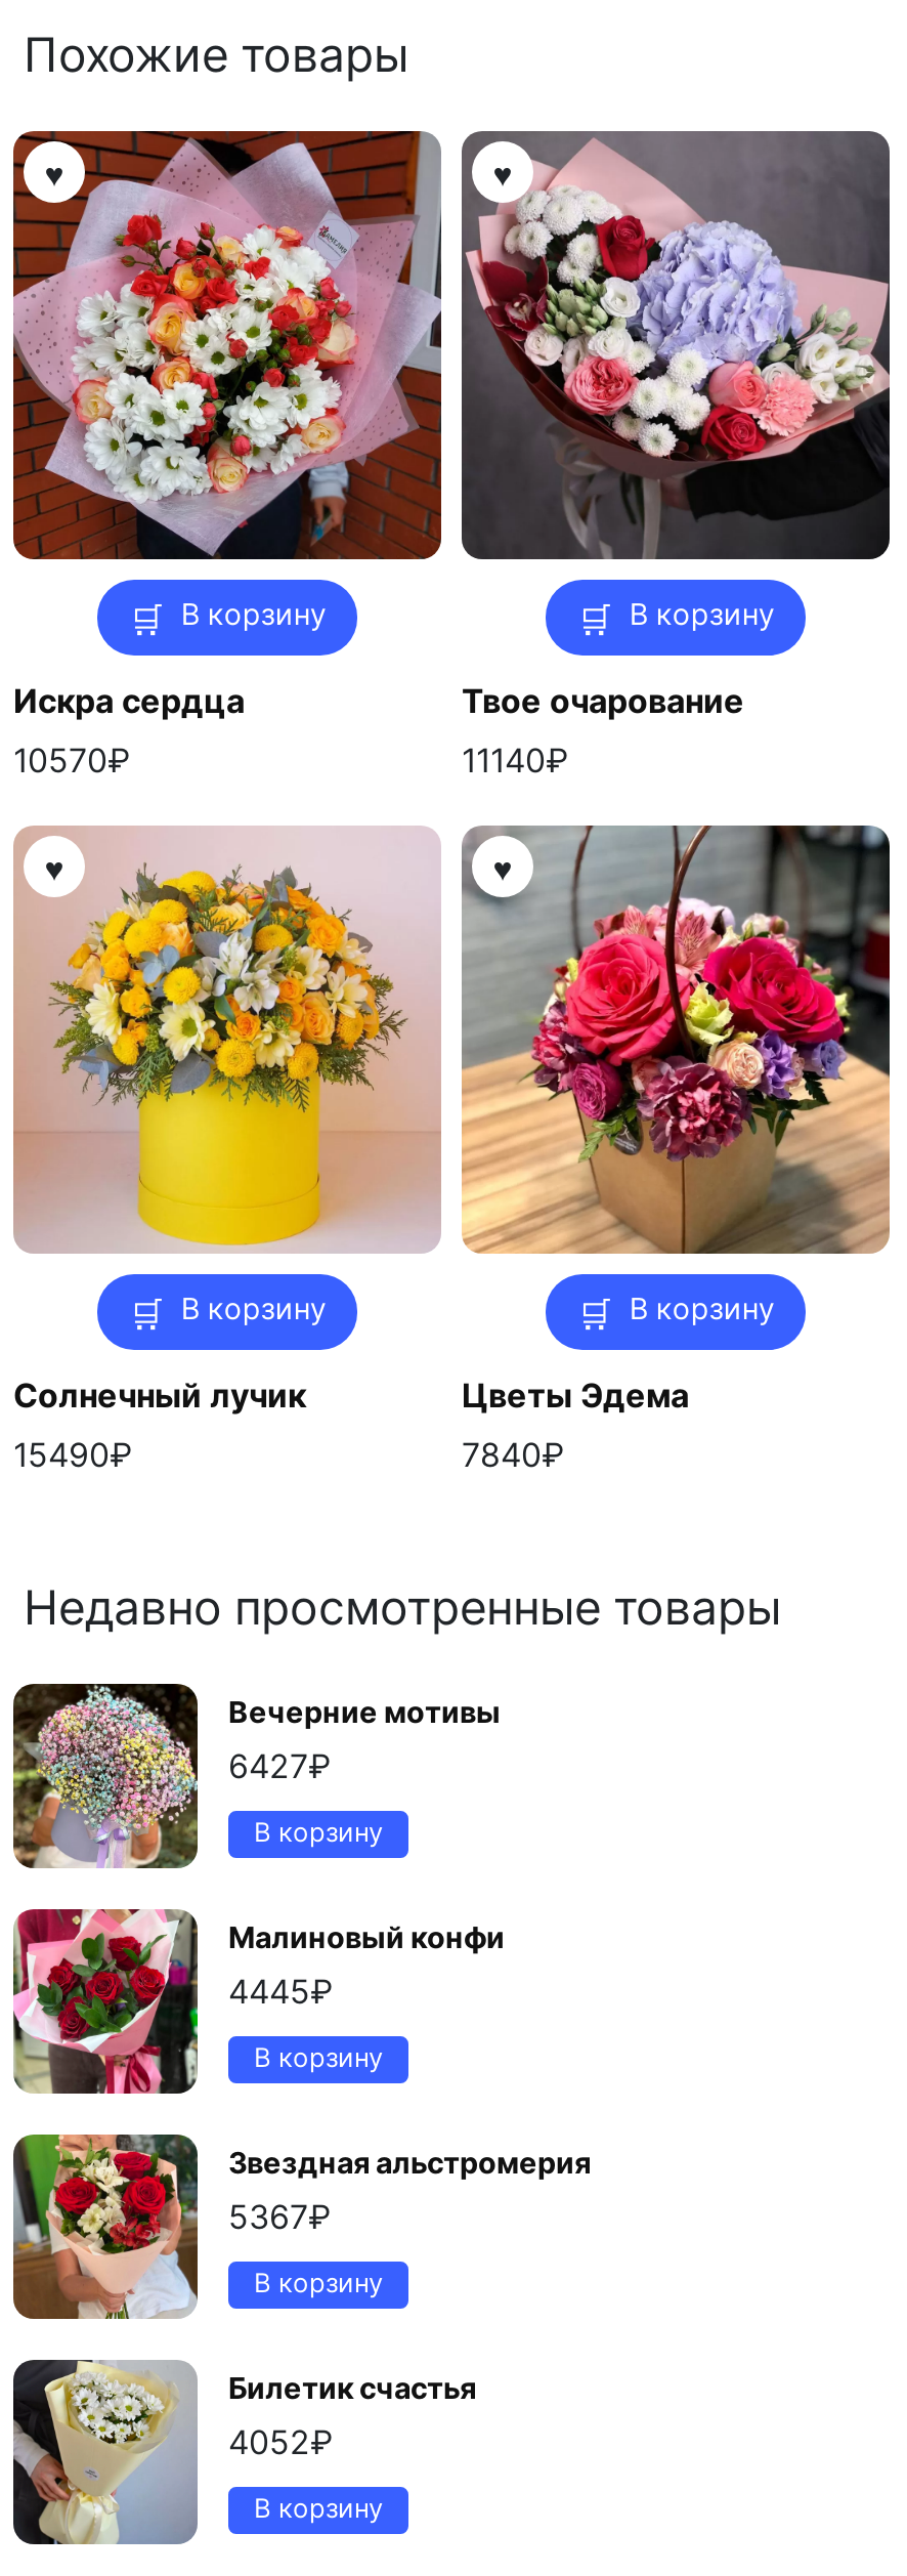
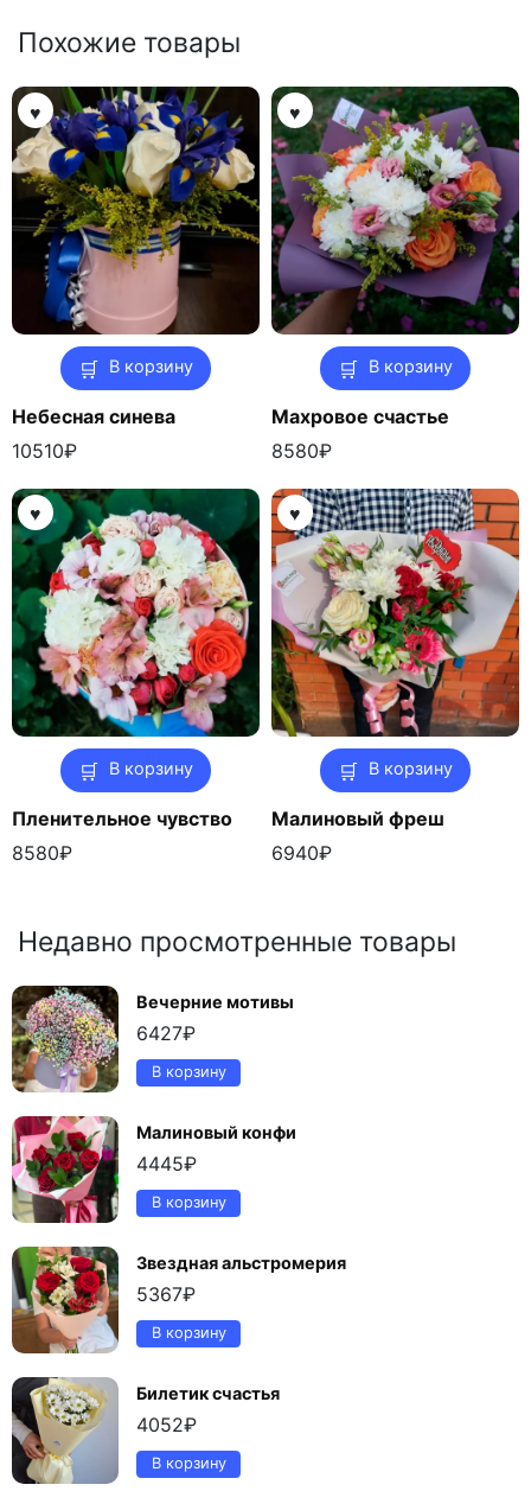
[11,129,443,561] [image] -> [11,85,261,336] [image]
[462,129,892,561] [image] -> [271,85,519,336] [image]
[13,680,245,780] Искра сердца | 10570₽ -> [12,404,175,462] Небесная синева | 10510₽
[462,680,744,780] Твое очарование | 11140₽ -> [271,404,449,462] Махровое счастье | 8580₽
[11,826,441,1254] [image] -> [11,488,261,738] [image]
[460,824,892,1256] [image] -> [270,488,520,738] [image]
[13,1375,306,1474] Солнечный лучик | 15490₽ -> [12,807,232,864] Пленительное чувство | 8580₽
[462,1375,689,1474] Цветы Эдема | 7840₽ -> [271,807,444,864] Малиновый фреш | 6940₽

